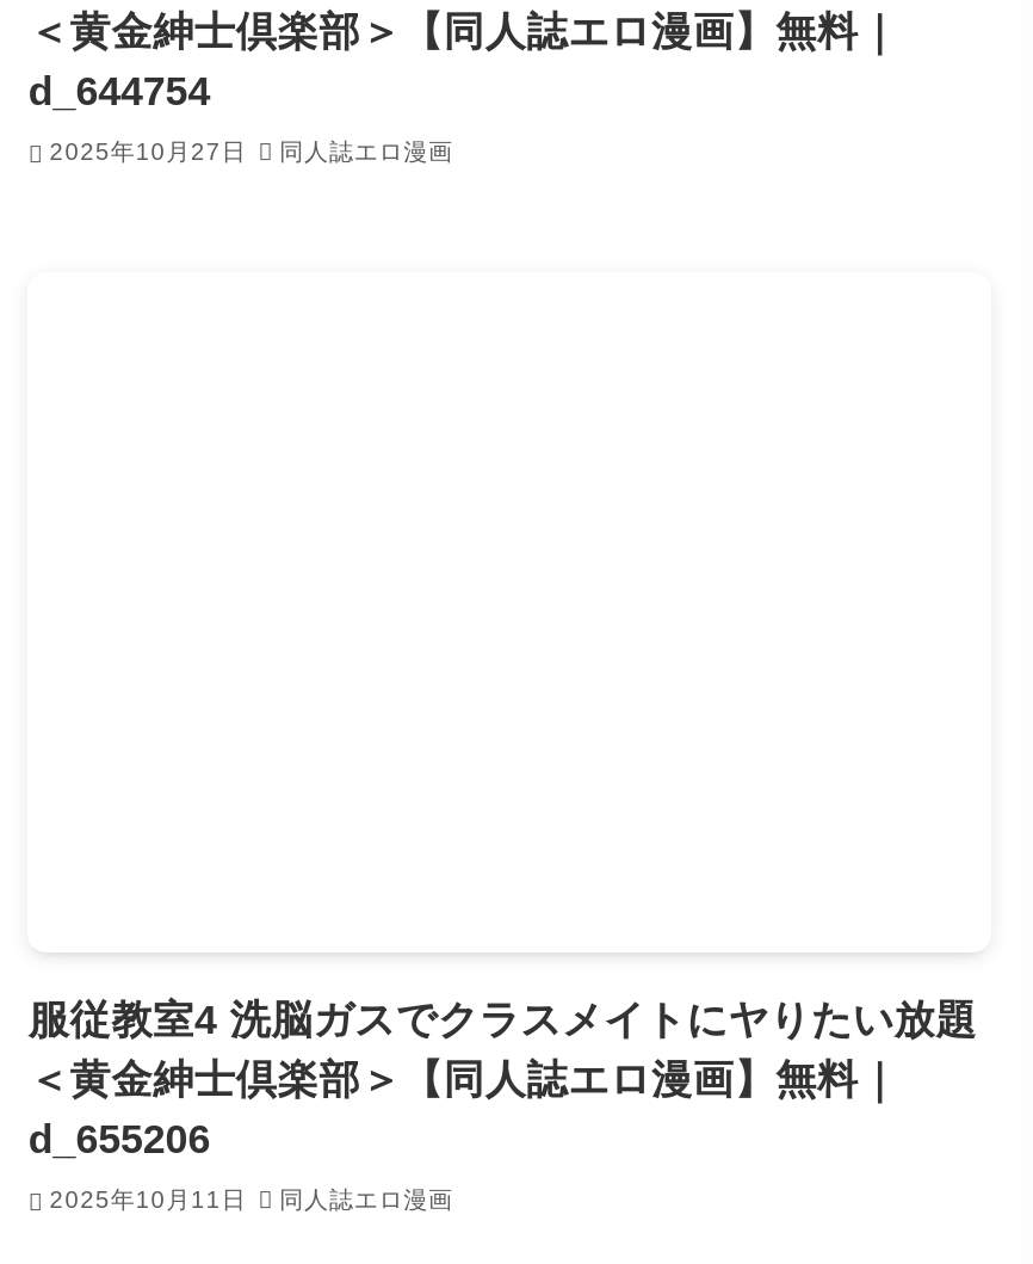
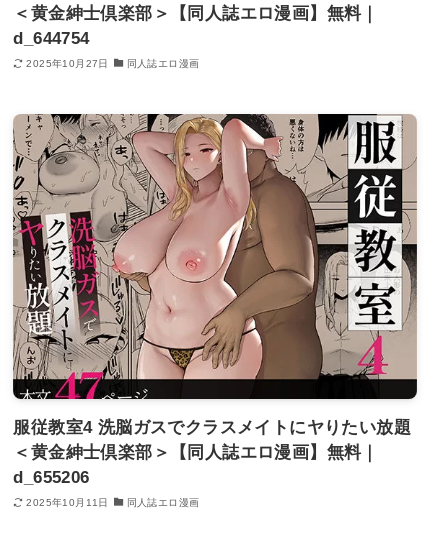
none -> [12,113,418,400] [image]

